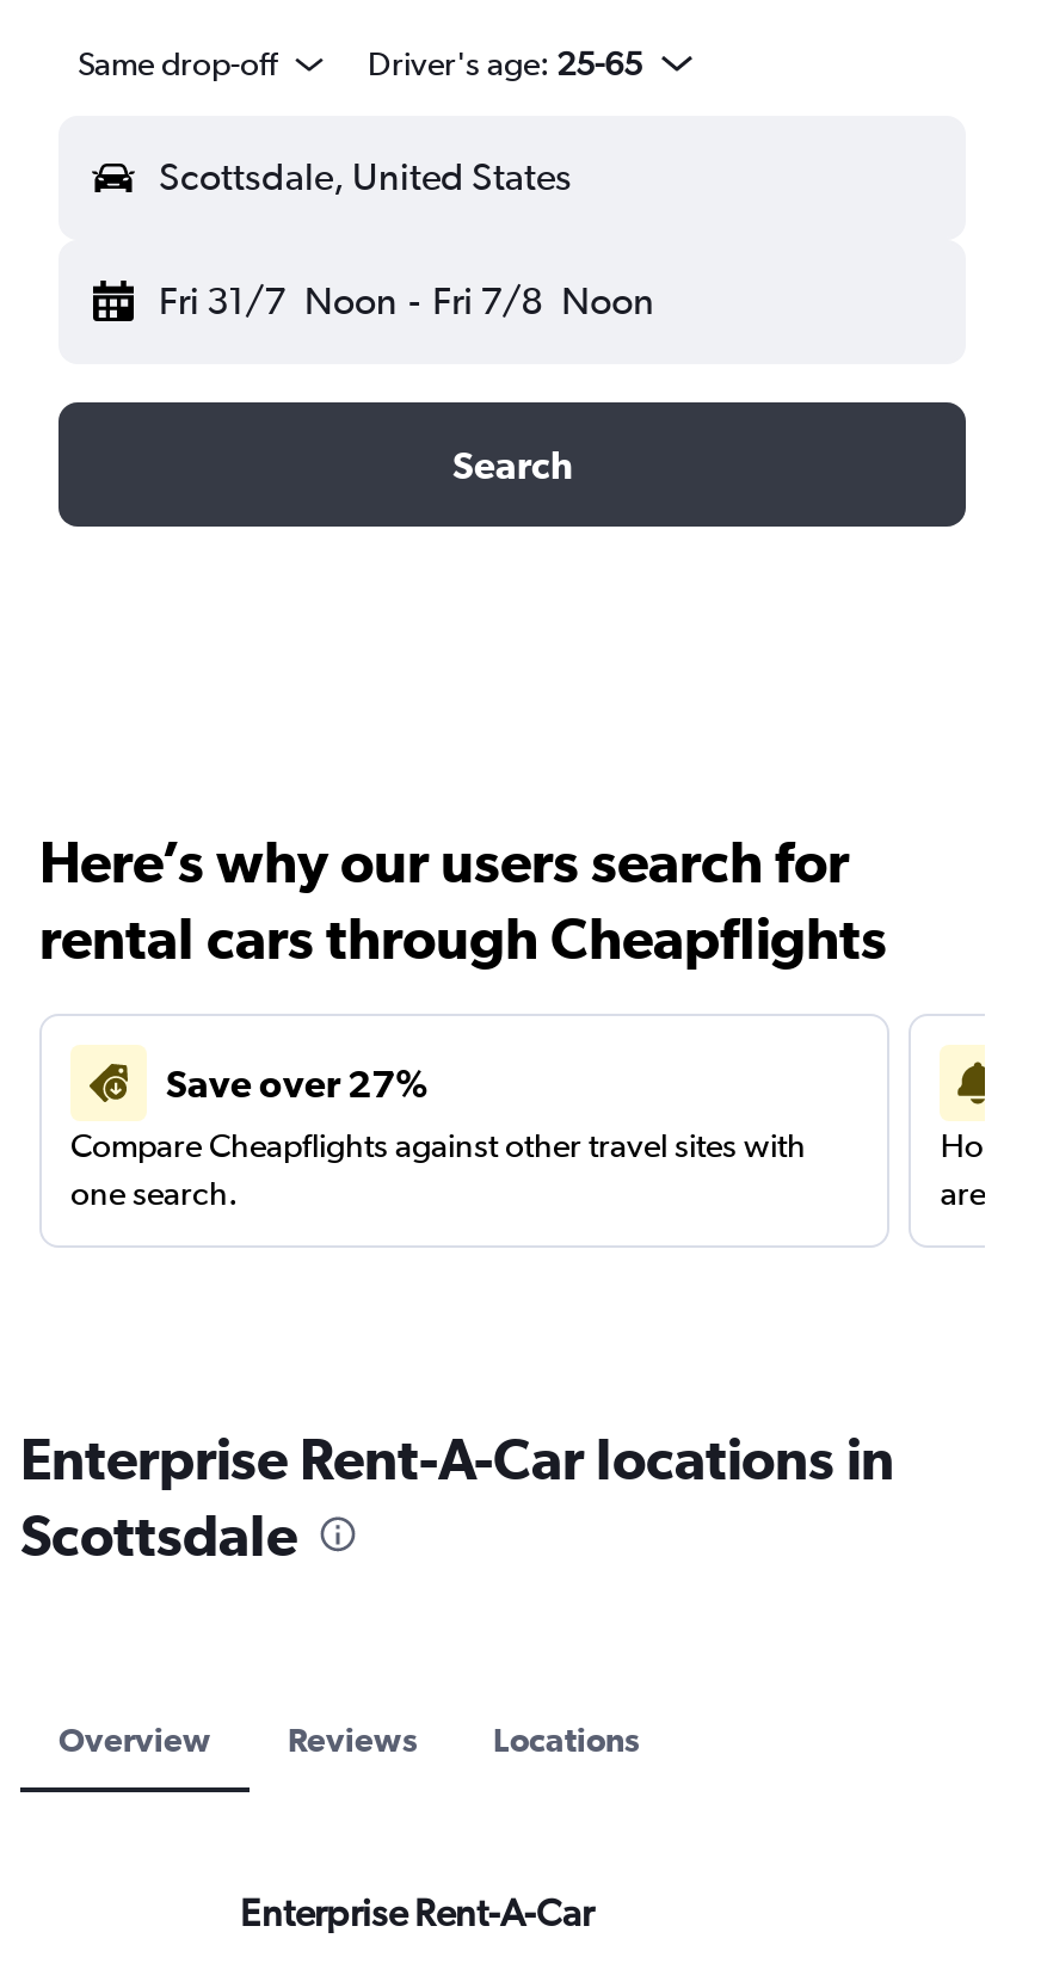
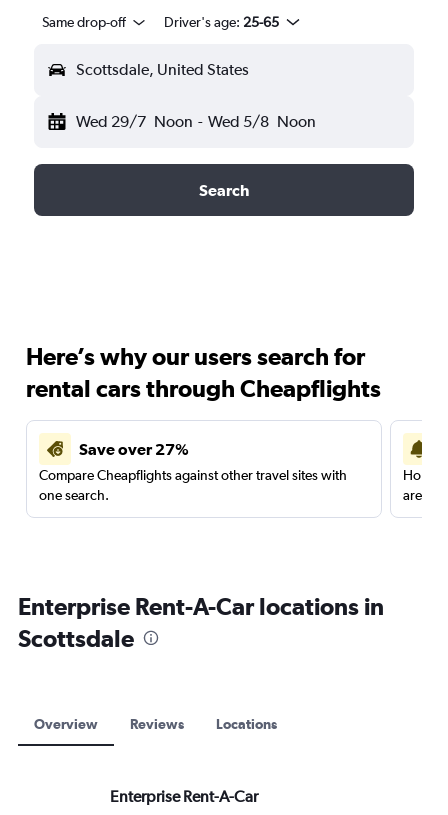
[159,278,654,324] Fri 31/7 Noon - Fri 7/8 Noon -> [76,112,316,131] Wed 29/7 Noon - Wed 5/8 Noon

